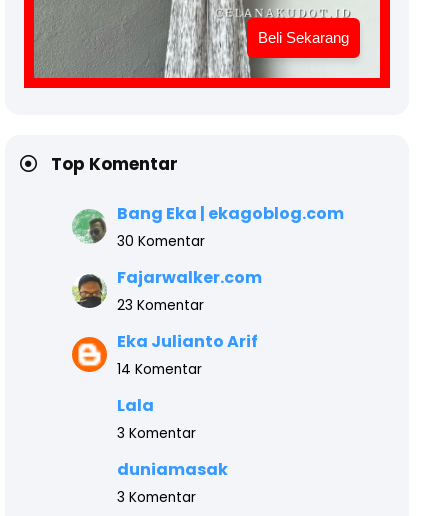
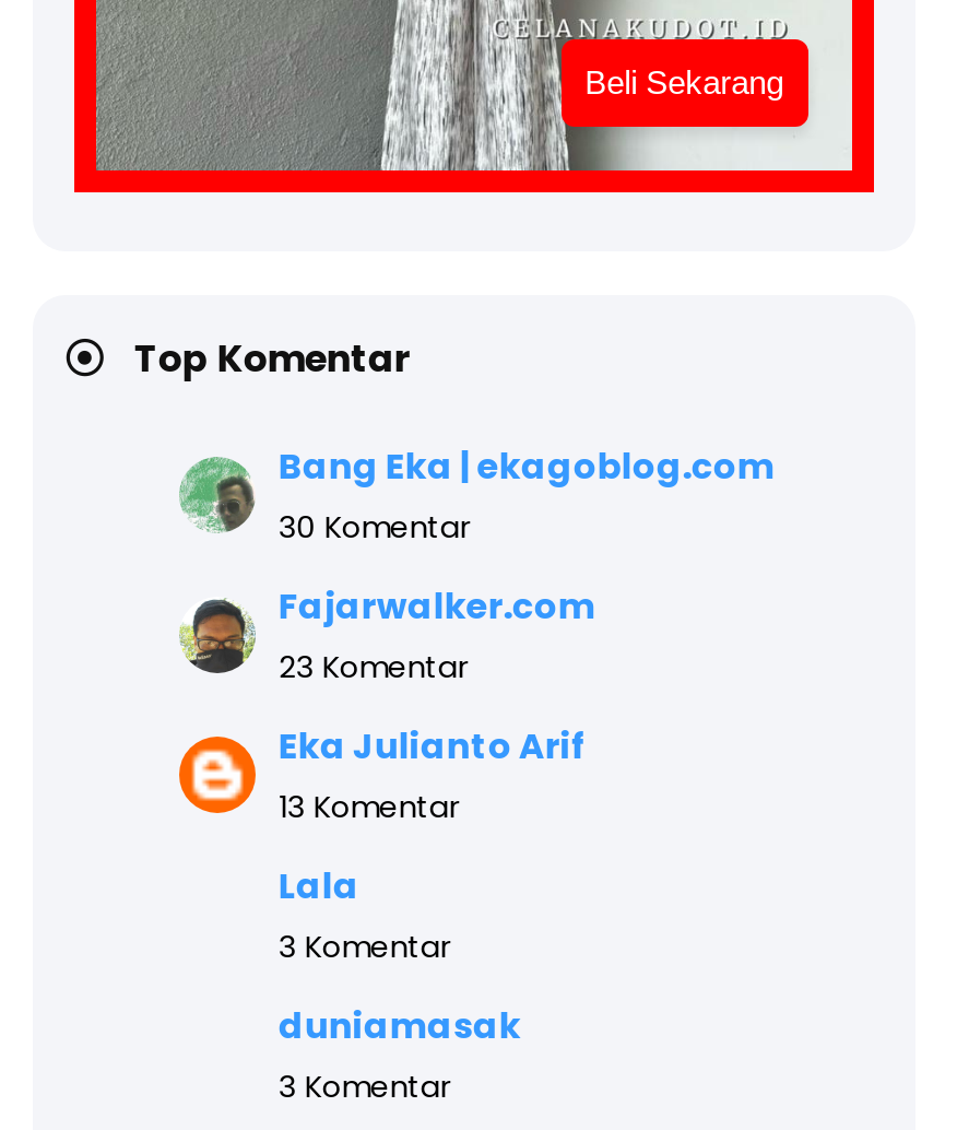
[117,360,202,379] 14 Komentar -> [278,786,460,828] 13 Komentar

